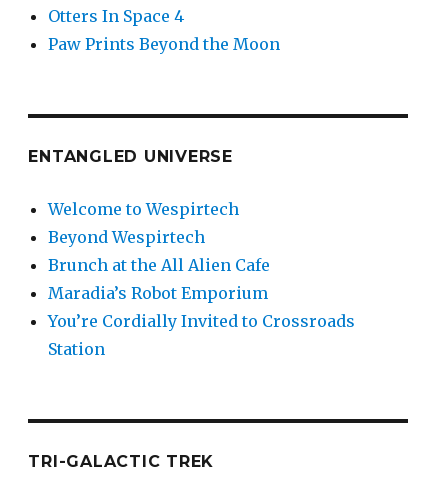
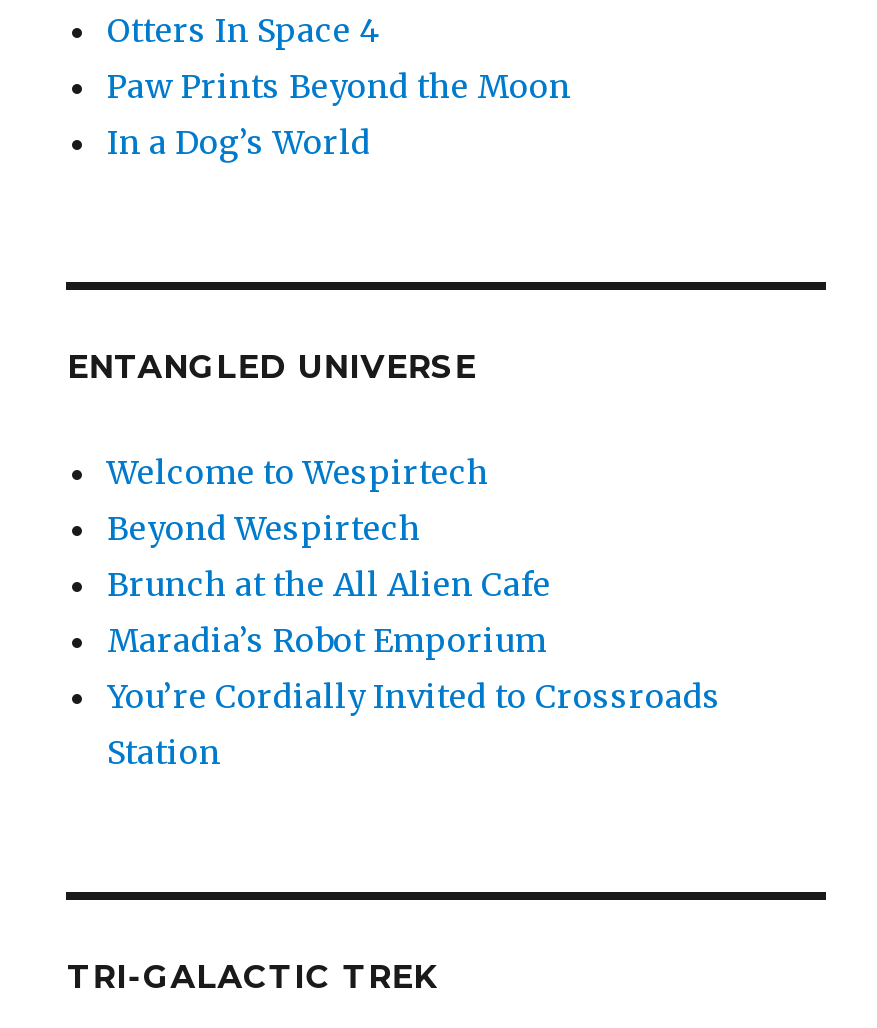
none -> [107,123,371,163] In a Dog’s World

